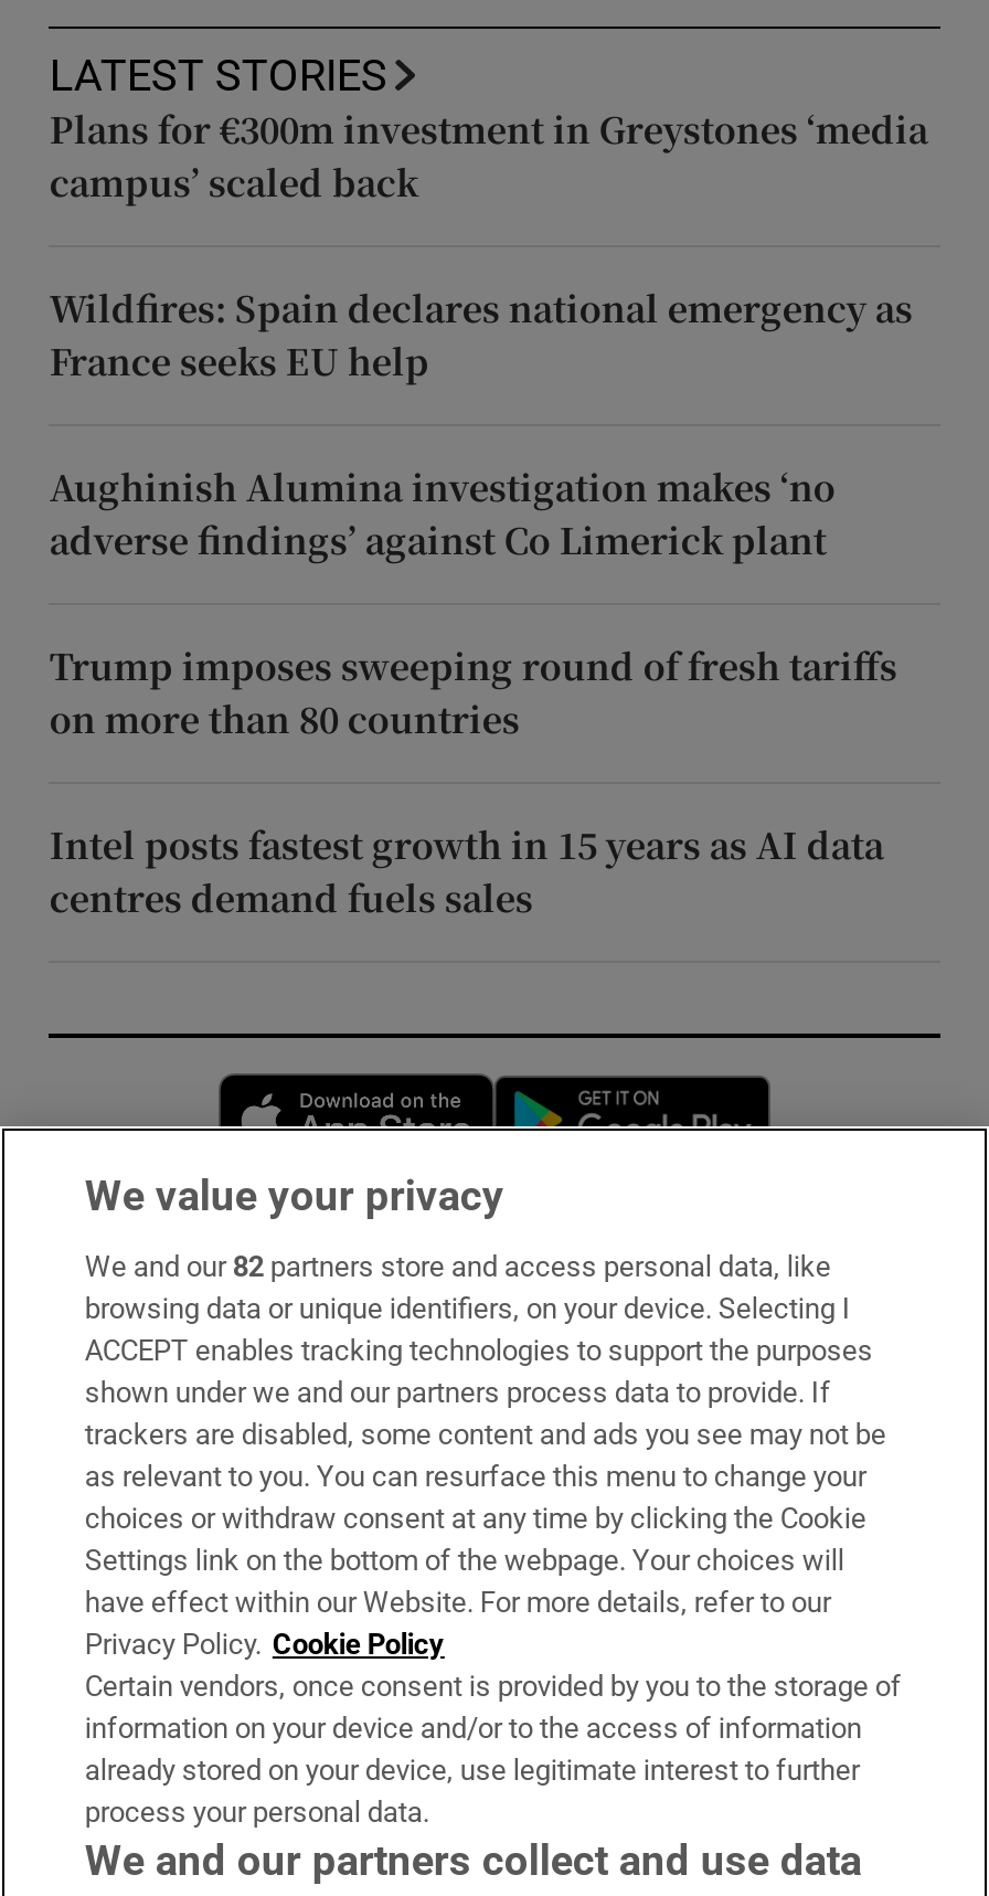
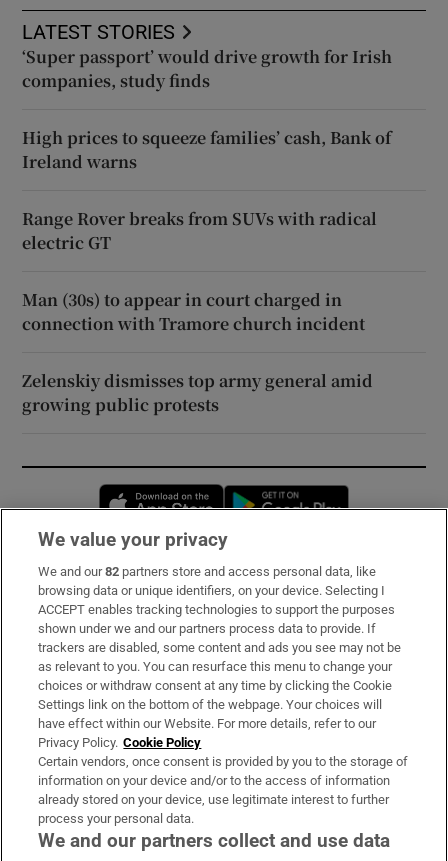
[49,104,928,208] Plans for €300m investment in Greystones ‘media | campus’ scaled back -> [22,45,392,92] ‘Super passport’ would drive growth for Irish | companies, study finds
[49,283,913,387] Wildfires: Spain declares national emergency as | France seeks EU help -> [22,126,391,173] High prices to squeeze families’ cash, Bank of | Ireland warns
[49,462,835,566] Aughinish Alumina investigation makes ‘no | adverse findings’ against Co Limerick plant -> [22,207,377,254] Range Rover breaks from SUVs with radical | electric GT
[49,641,897,745] Trump imposes sweeping round of fresh tariffs | on more than 80 countries -> [22,288,365,335] Man (30s) to appear in court charged in | connection with Tramore church incident
[49,820,884,924] Intel posts fastest growth in 15 years as AI data | centres demand fuels sales -> [22,369,373,416] Zelenskiy dismisses top army general amid | growing public protests

